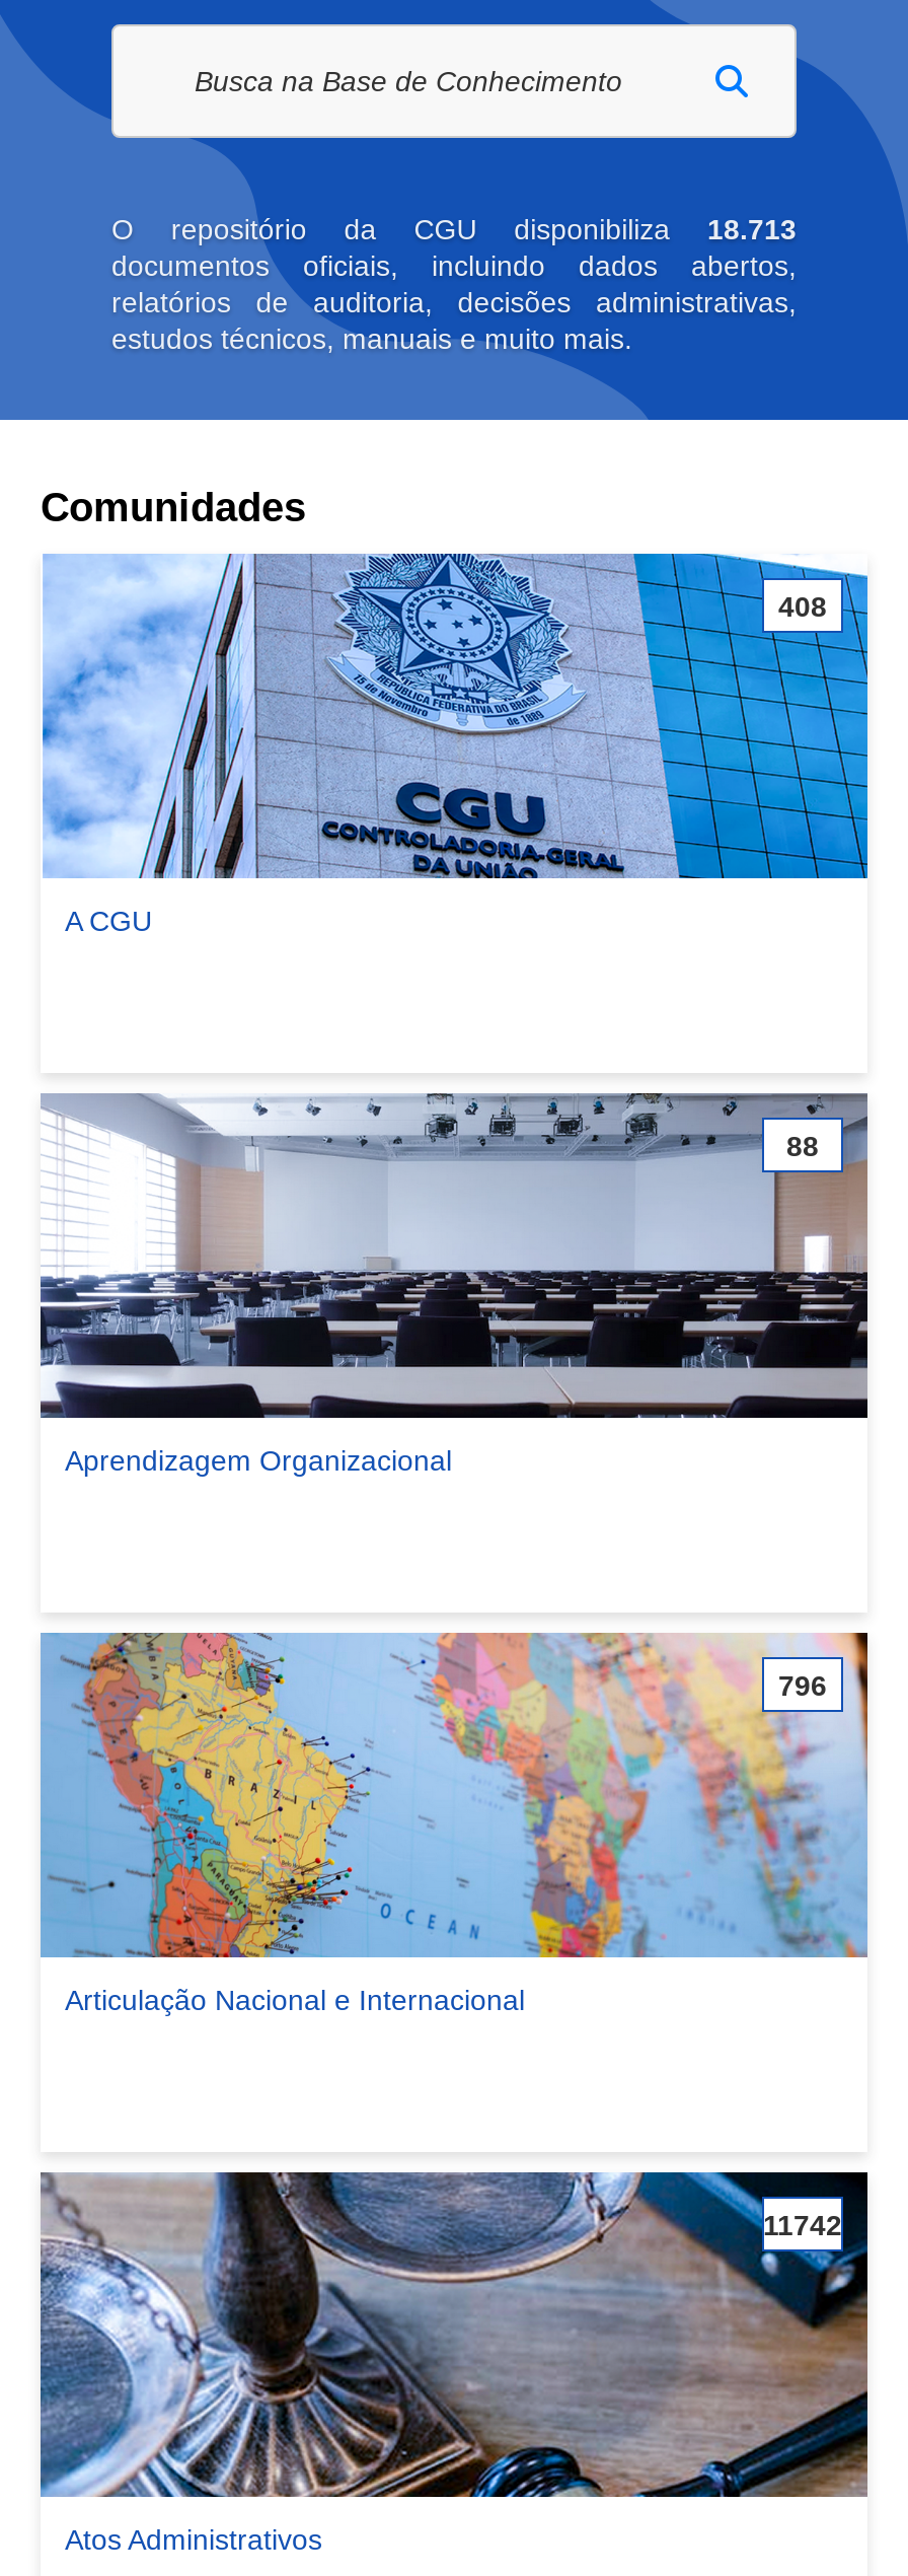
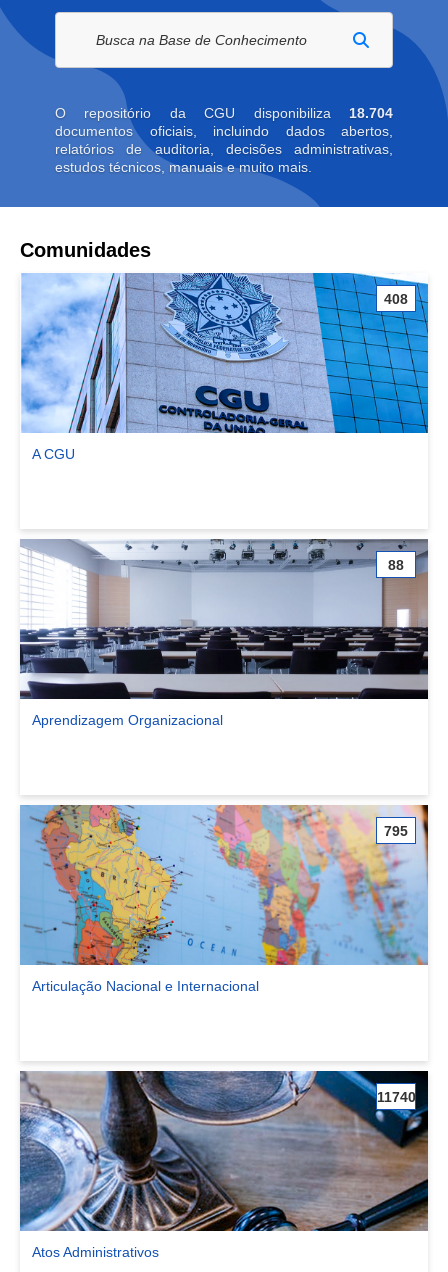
[111,213,797,245] O repositório da CGU disponibiliza 18.713 -> [55,105,393,121] O repositório da CGU disponibiliza 18.704
[778,1668,827,1701] 796 -> [384,822,408,838] 795
[763,2208,842,2240] 11742 -> [376,1088,415,1104] 11740

